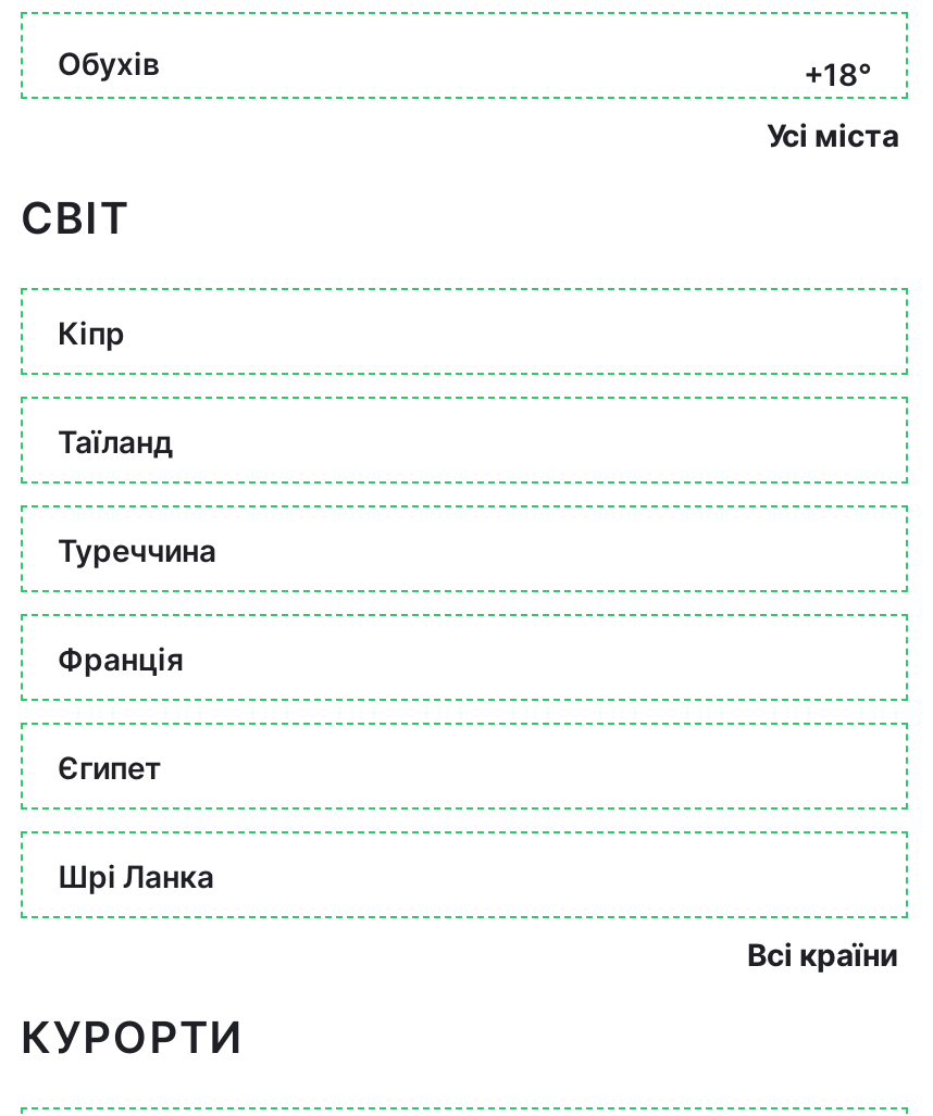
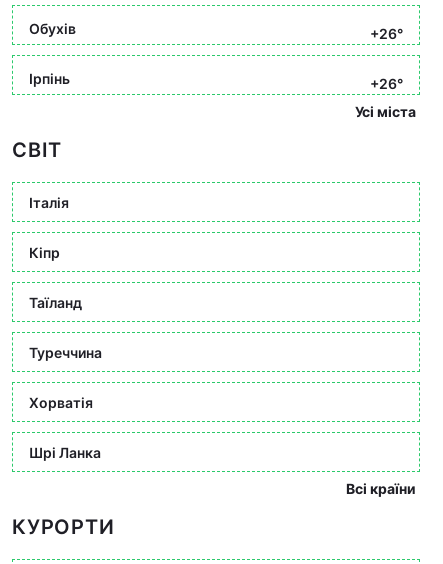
[804,55,871,92] +18° -> [29,25,403,92] +26° | Ірпінь | +26°
none -> [29,193,69,210] Італія
moved [58,313,216,567] -> [29,243,102,360]: Кіпр | Таїланд | Туреччина
[58,639,184,785] Франція | Єгипет -> [29,393,93,410] Хорватія

